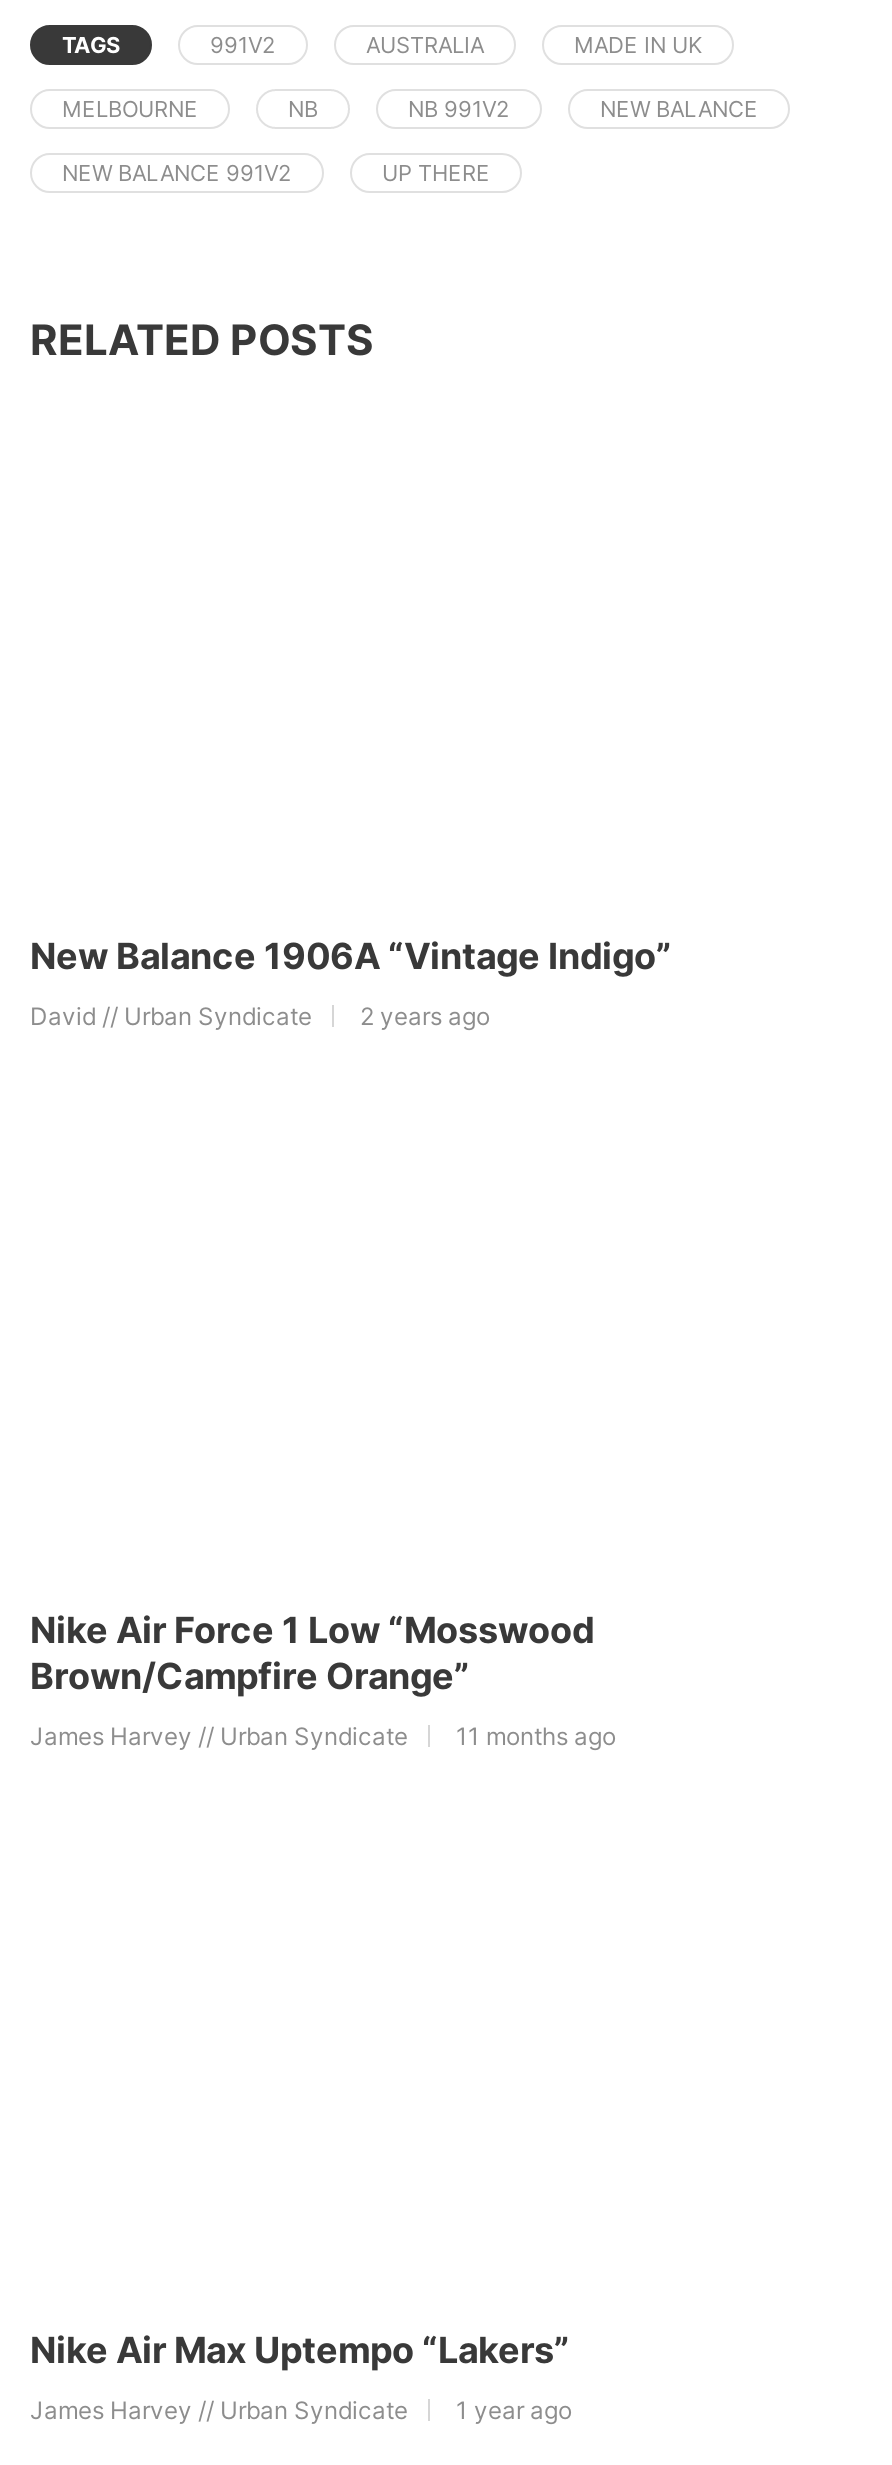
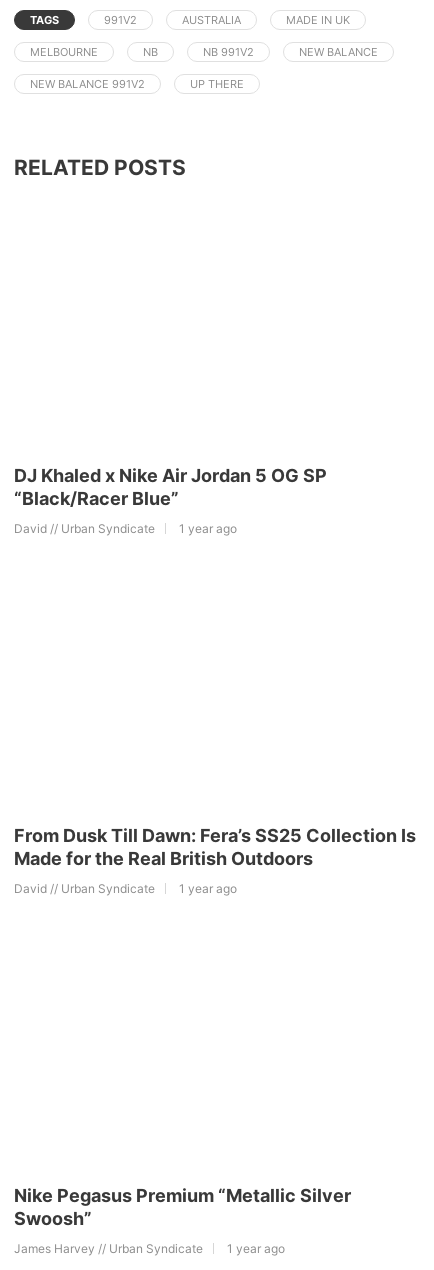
[30,934,672,976] New Balance 1906A “Vintage Indigo” -> [14,465,327,509] DJ Khaled x Nike Air Jordan 5 OG SP | “Black/Racer Blue”
[30,1000,490,1030] David // Urban Syndicate 2 years ago -> [14,521,237,536] David // Urban Syndicate 1 year ago
[30,1608,594,1696] Nike Air Force 1 Low “Mosswood | Brown/Campfire Orange” -> [14,825,416,869] From Dusk Till Dawn: Fera’s SS25 Collection Is | Made for the Real British Outdoors
[30,1720,616,1750] James Harvey // Urban Syndicate | 11 months ago -> [14,881,237,896] David // Urban Syndicate | 1 year ago
[30,2329,570,2371] Nike Air Max Uptempo “Lakers” -> [14,1185,351,1229] Nike Pegasus Premium “Metallic Silver | Swoosh”

